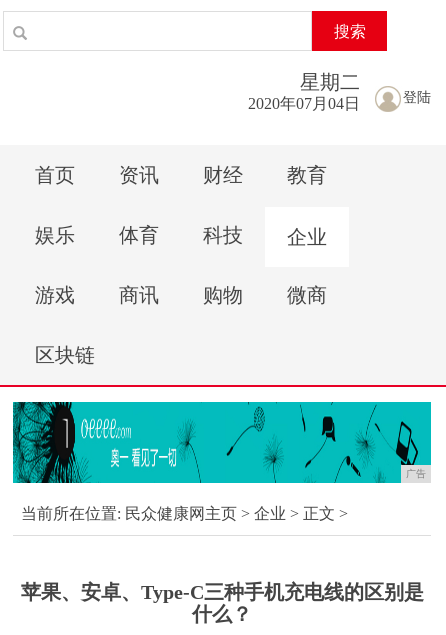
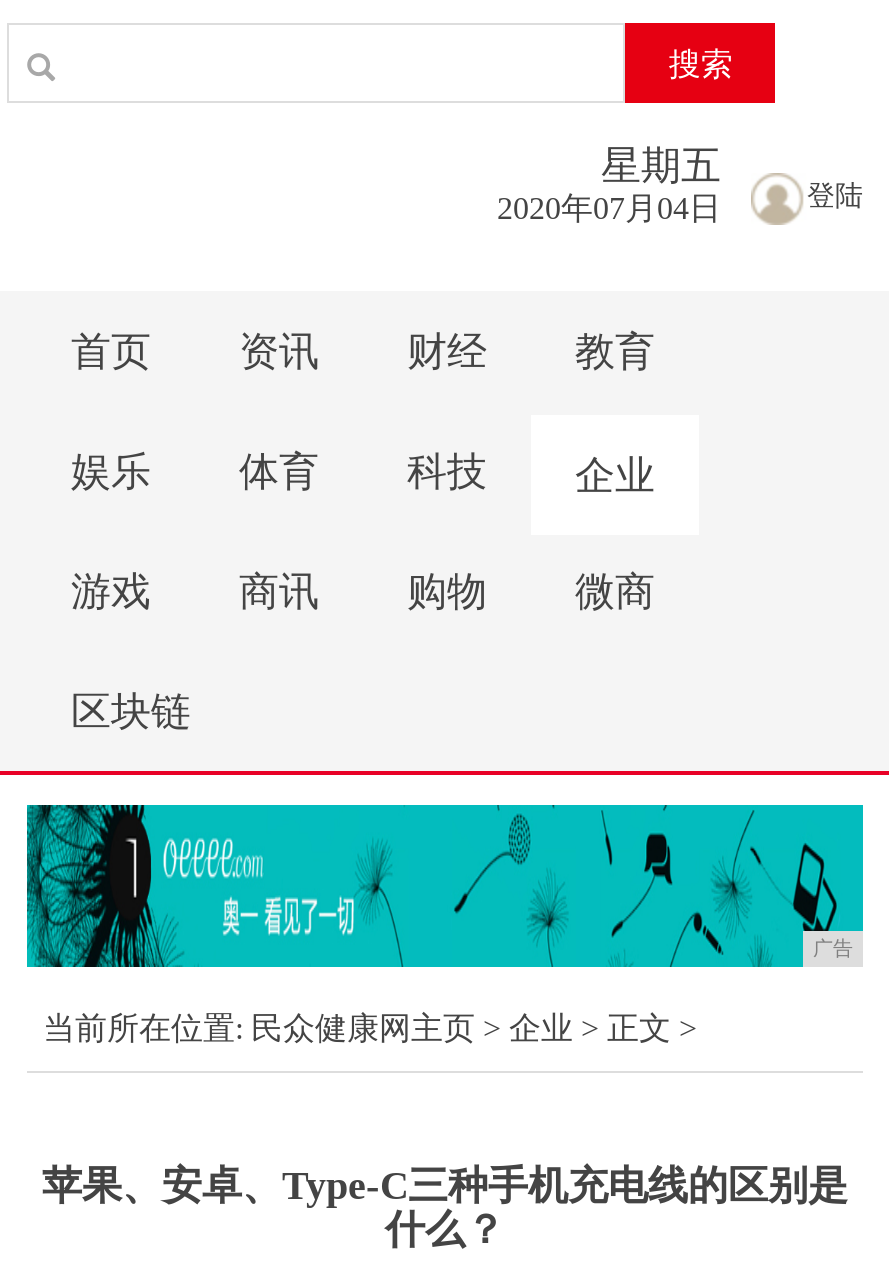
[300,71,360,93] 星期二 -> [601,143,721,187] 星期五

